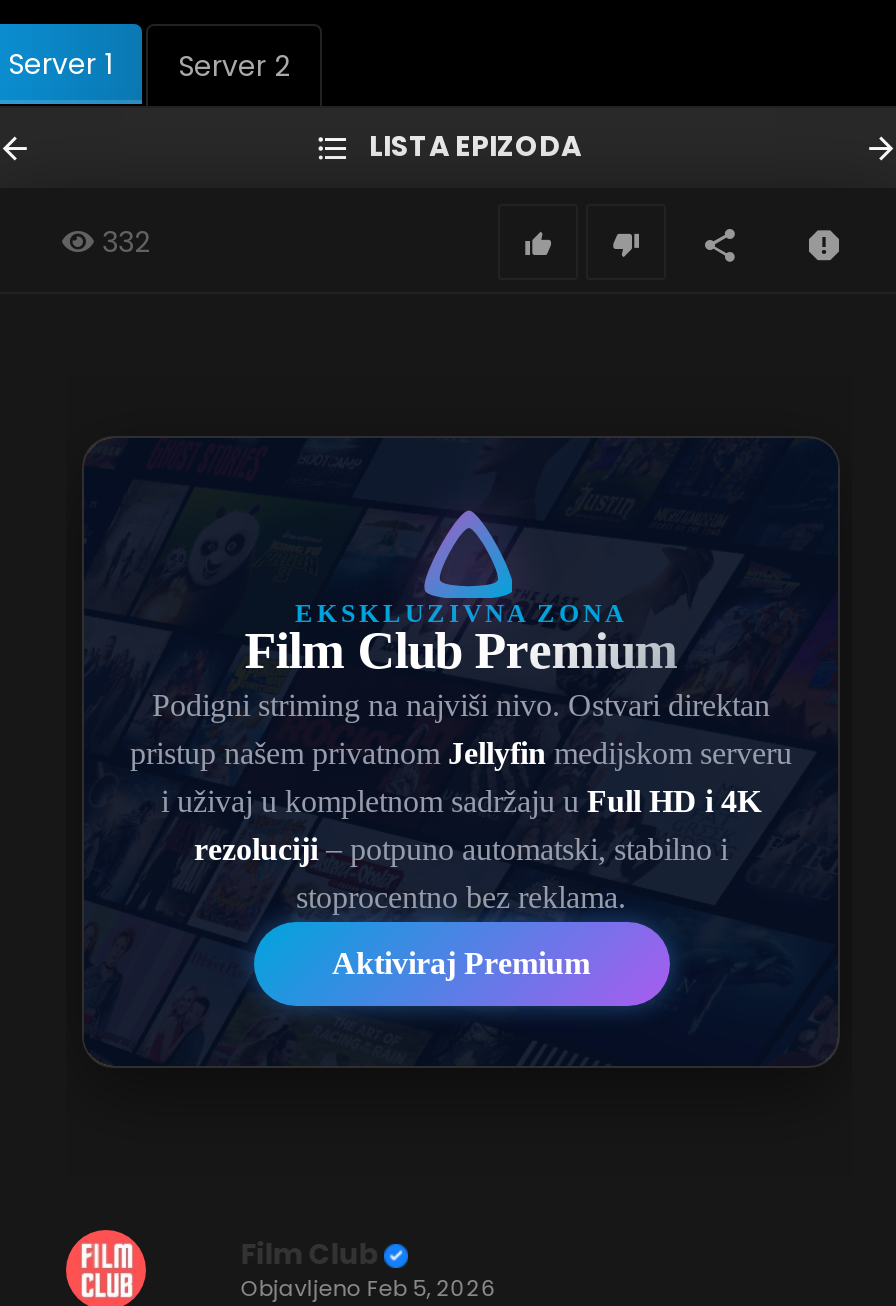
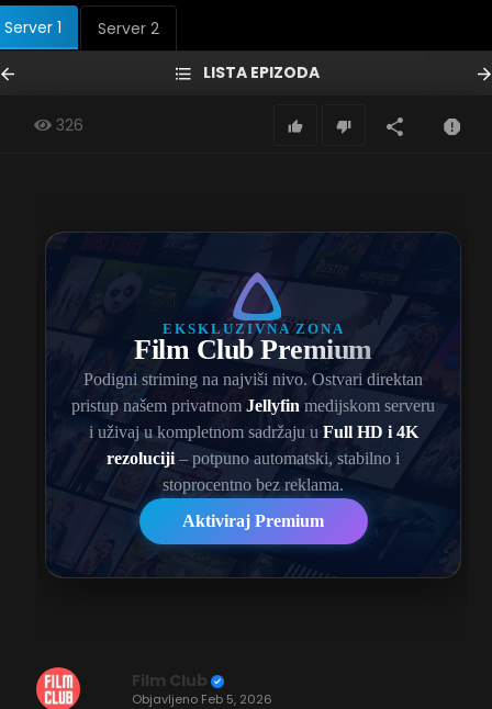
[94,222,150,262] 332 -> [52,114,83,136] 326

